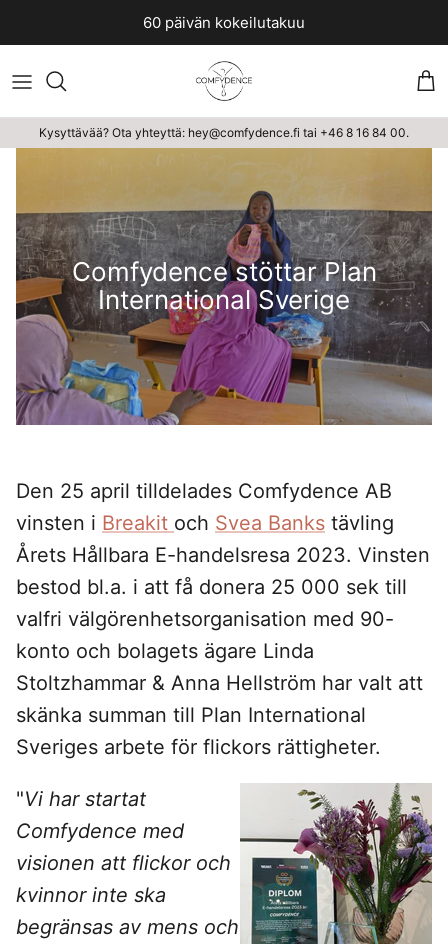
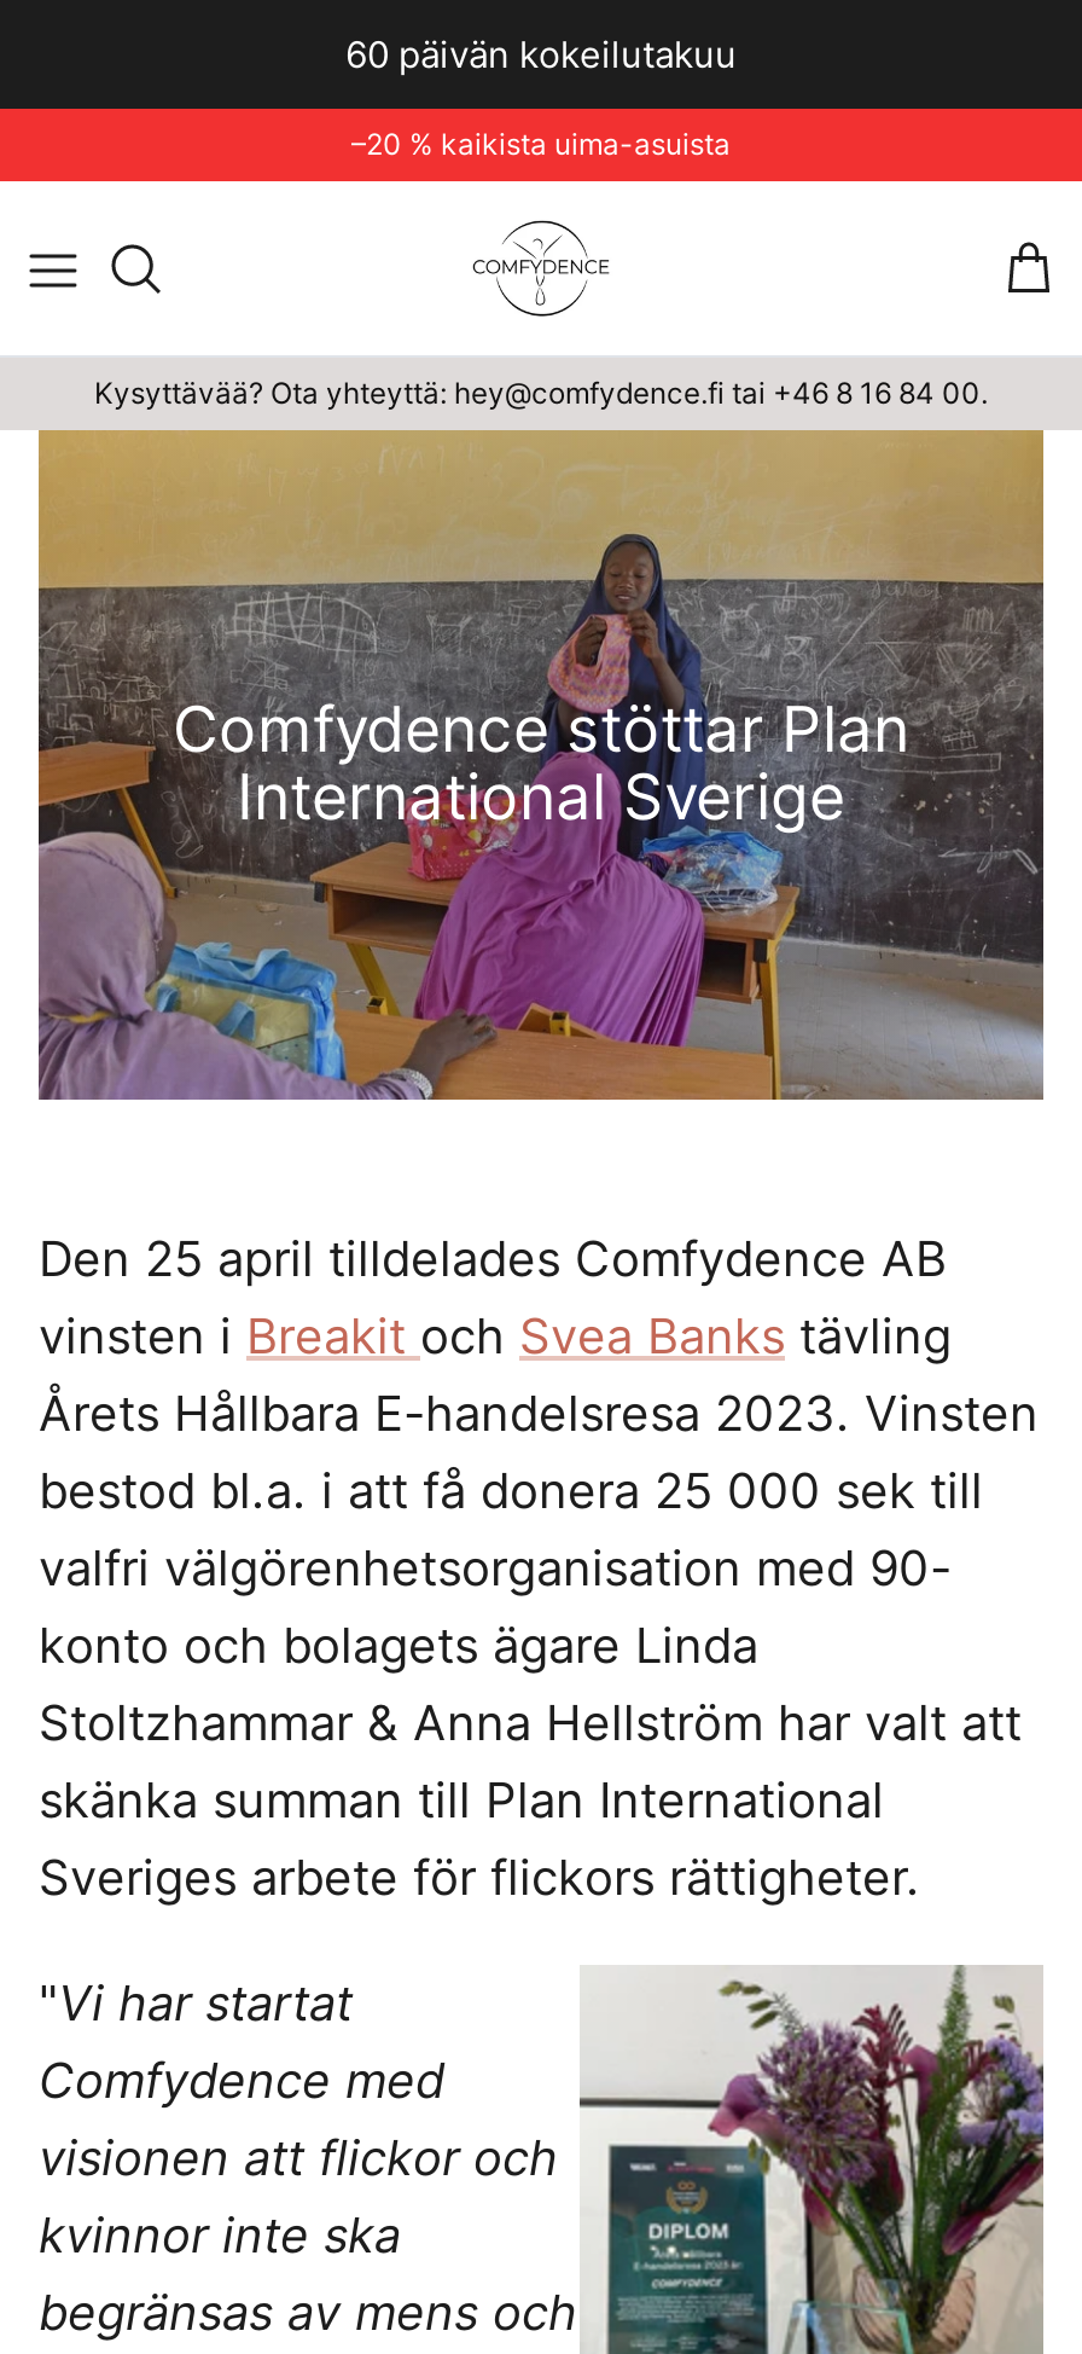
none -> [351,126,731,162] –20 % kaikista uima-asuista

